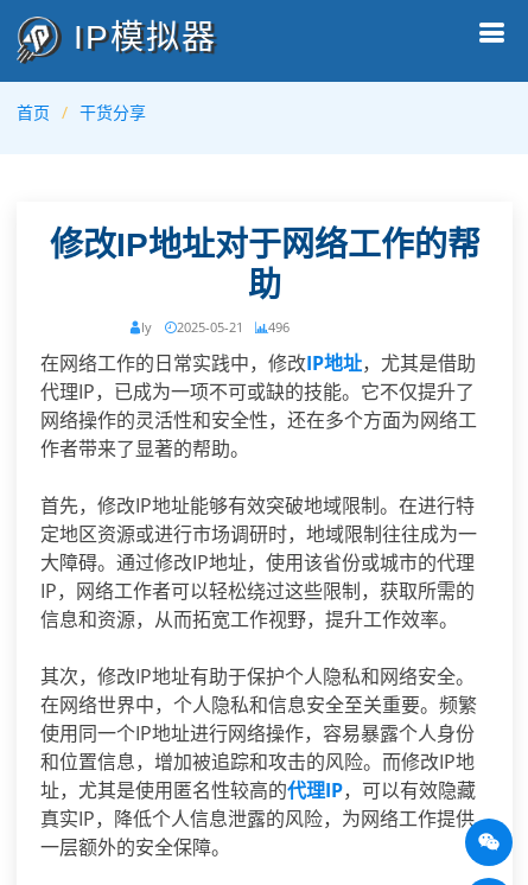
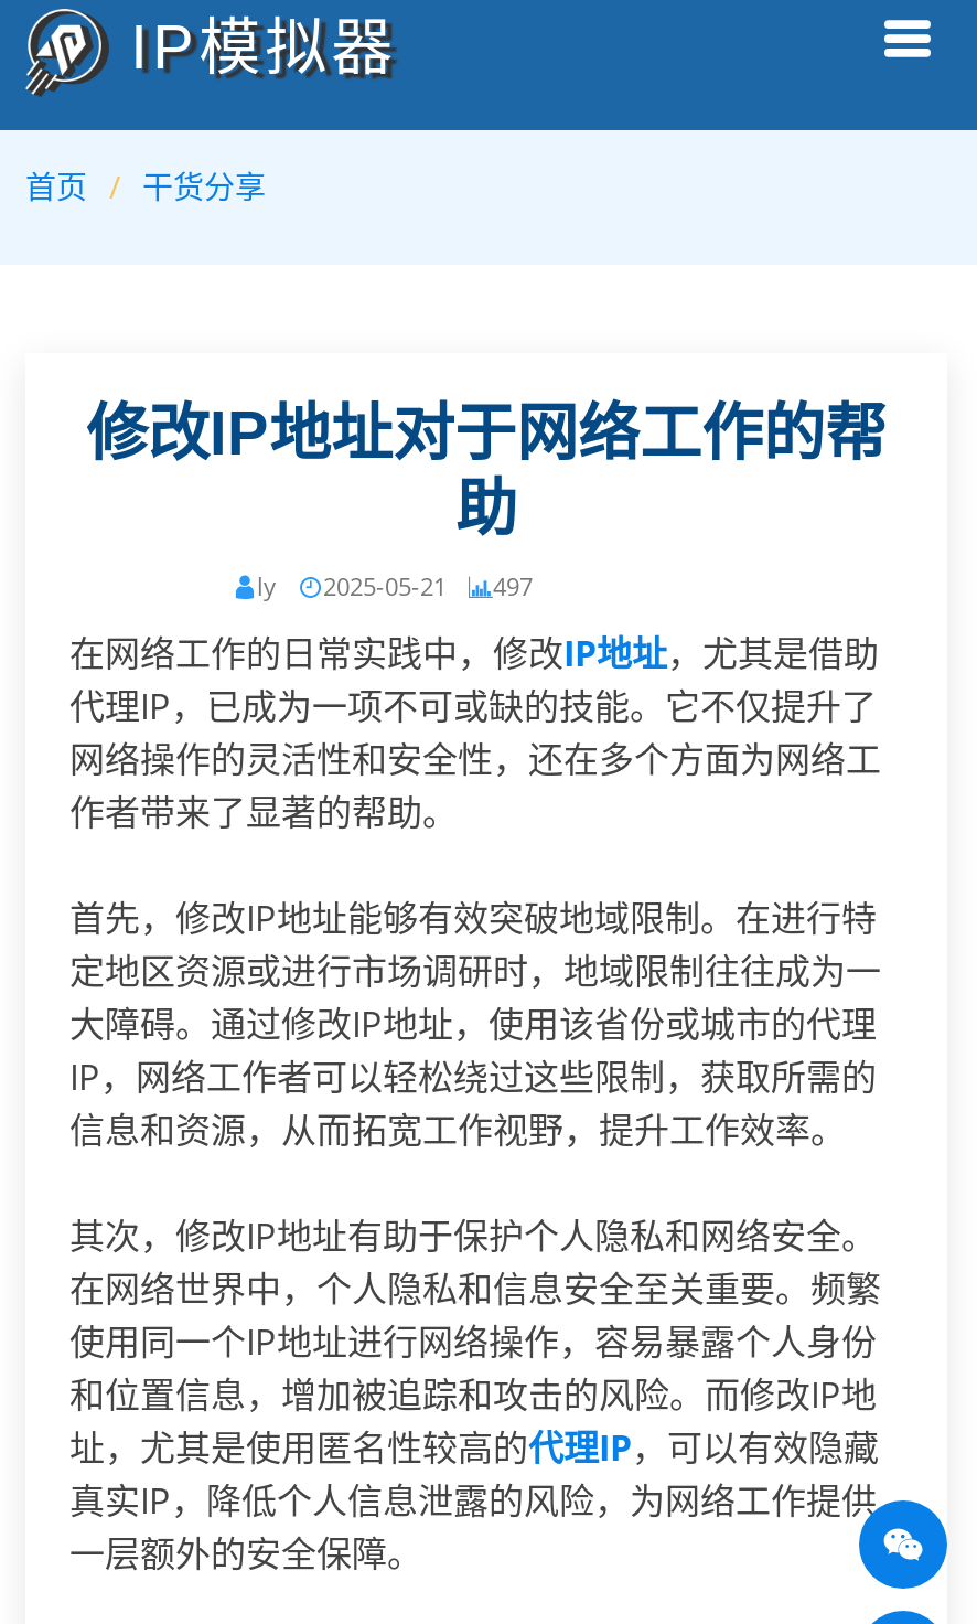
[141,318,290,336] ly 2025-05-21 496 -> [257,569,533,602] ly 2025-05-21 497

